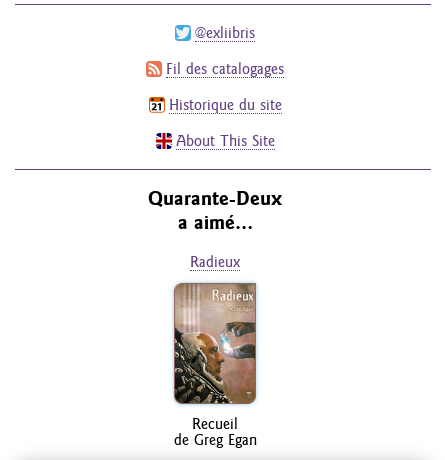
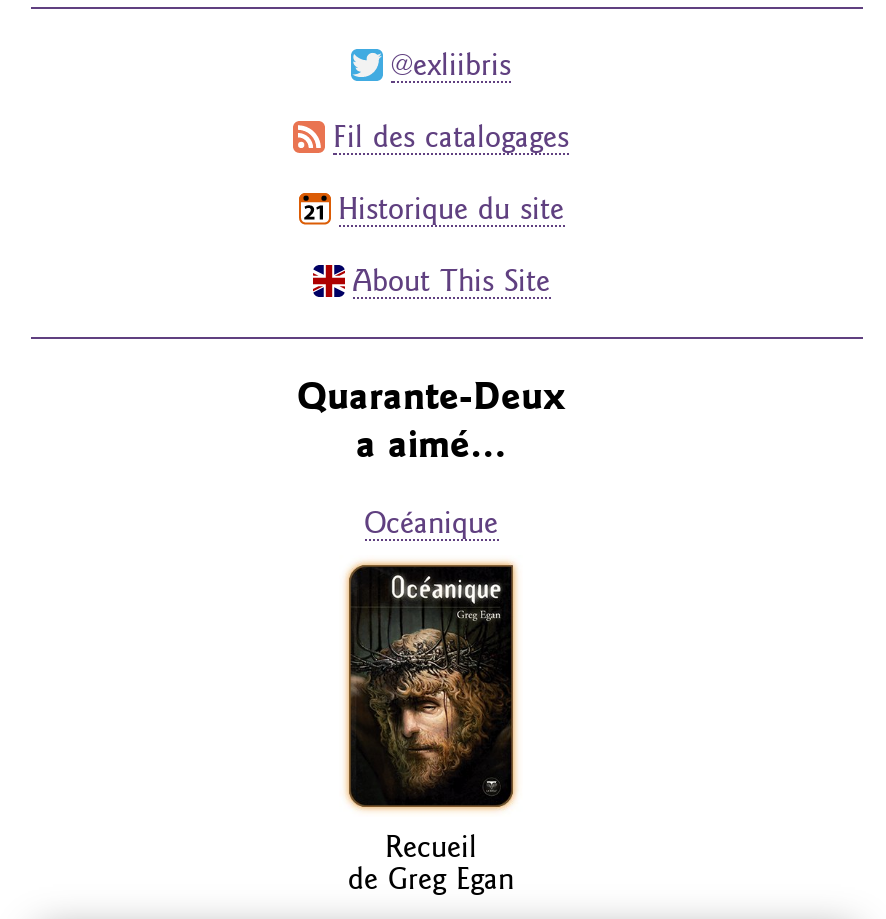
[190,253,240,270] Radieux -> [364,505,498,539] Océanique
[172,281,258,406] [image] -> [345,561,517,811] [image]

